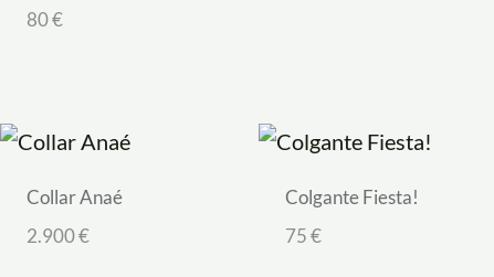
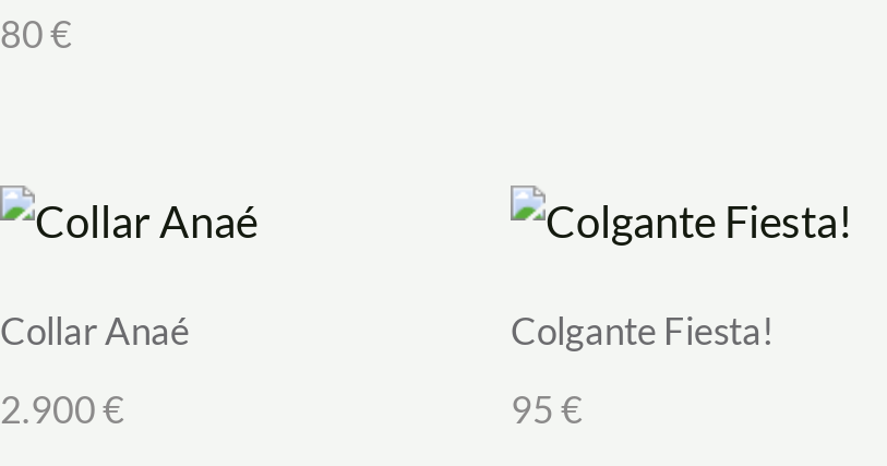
[285,224,322,248] 75 € -> [511,386,583,432] 95 €

